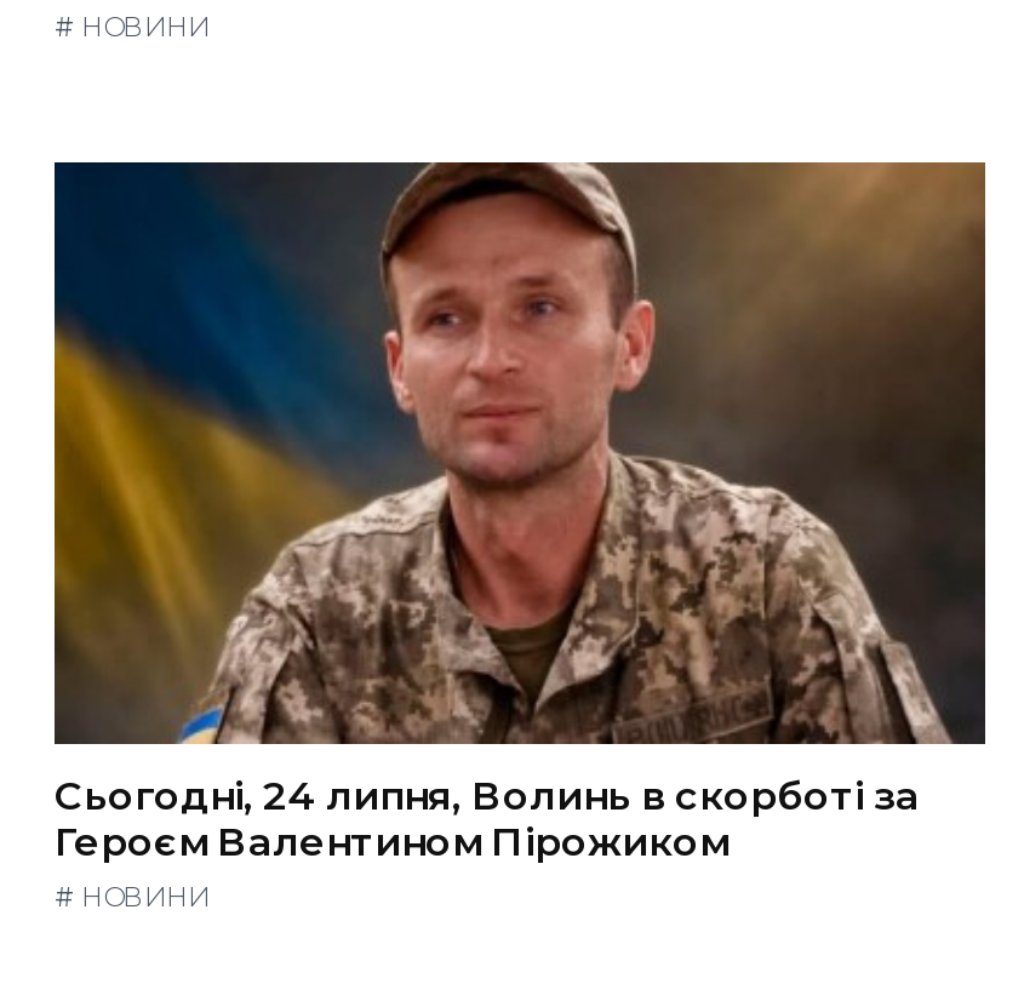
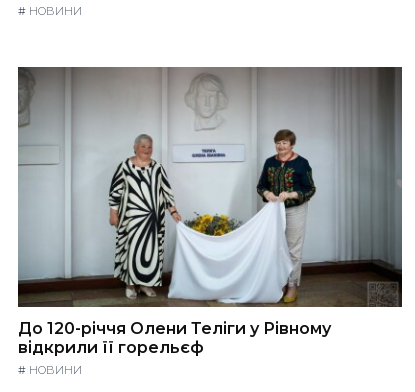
[52,162,988,864] [image] | Сьогодні, 24 липня, Волинь в скорботі за | Героєм Валентином Пірожиком -> [17,66,403,357] [image] | До 120-річчя Олени Теліги у Рівному | відкрили її горельєф

